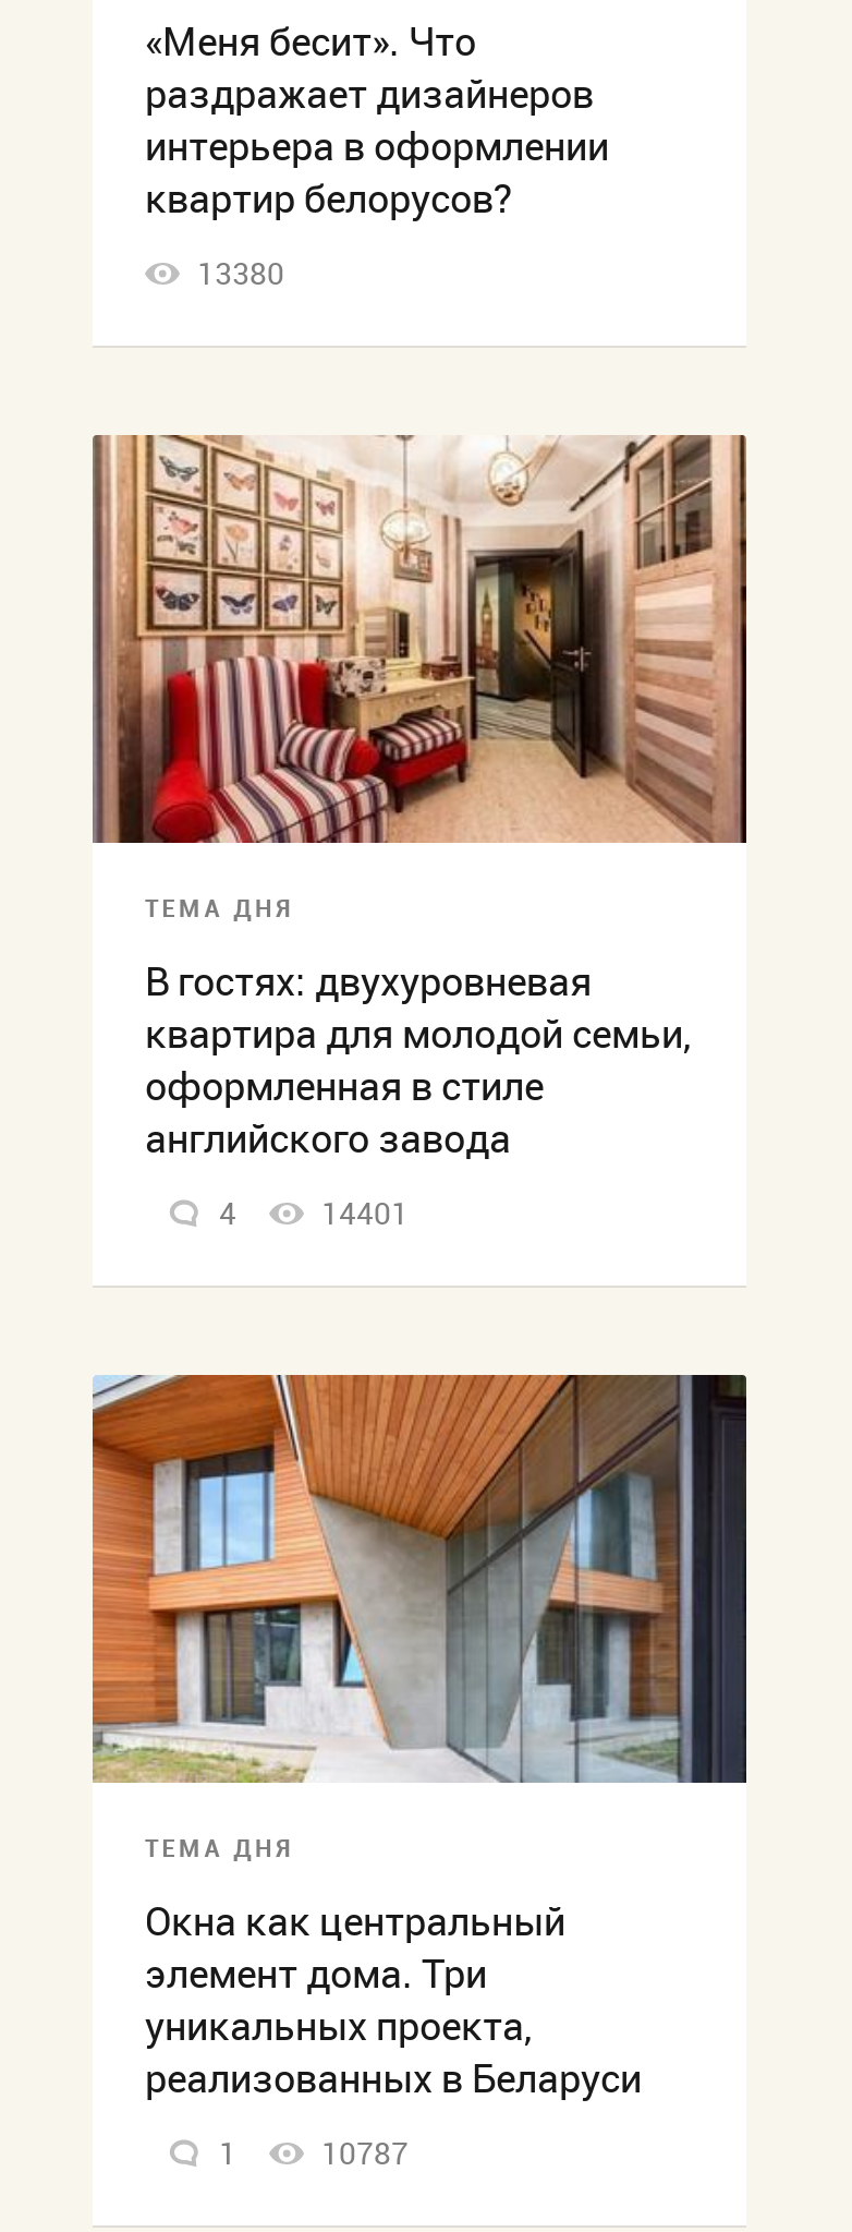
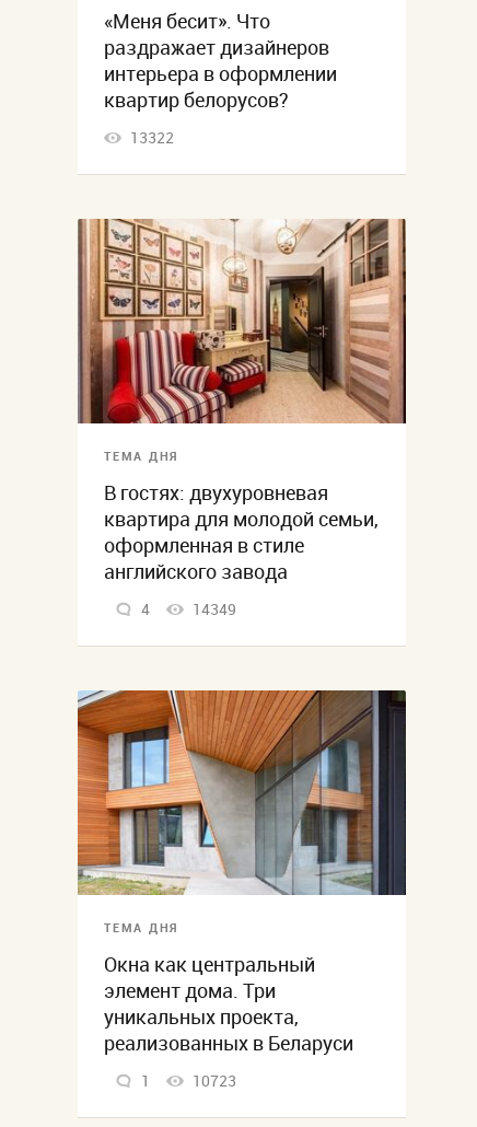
[197,256,284,291] 13380 -> [130,129,174,147] 13322
[321,1196,409,1231] 14401 -> [193,601,236,618] 14349
[321,2136,409,2171] 10787 -> [193,1072,236,1090] 10723

